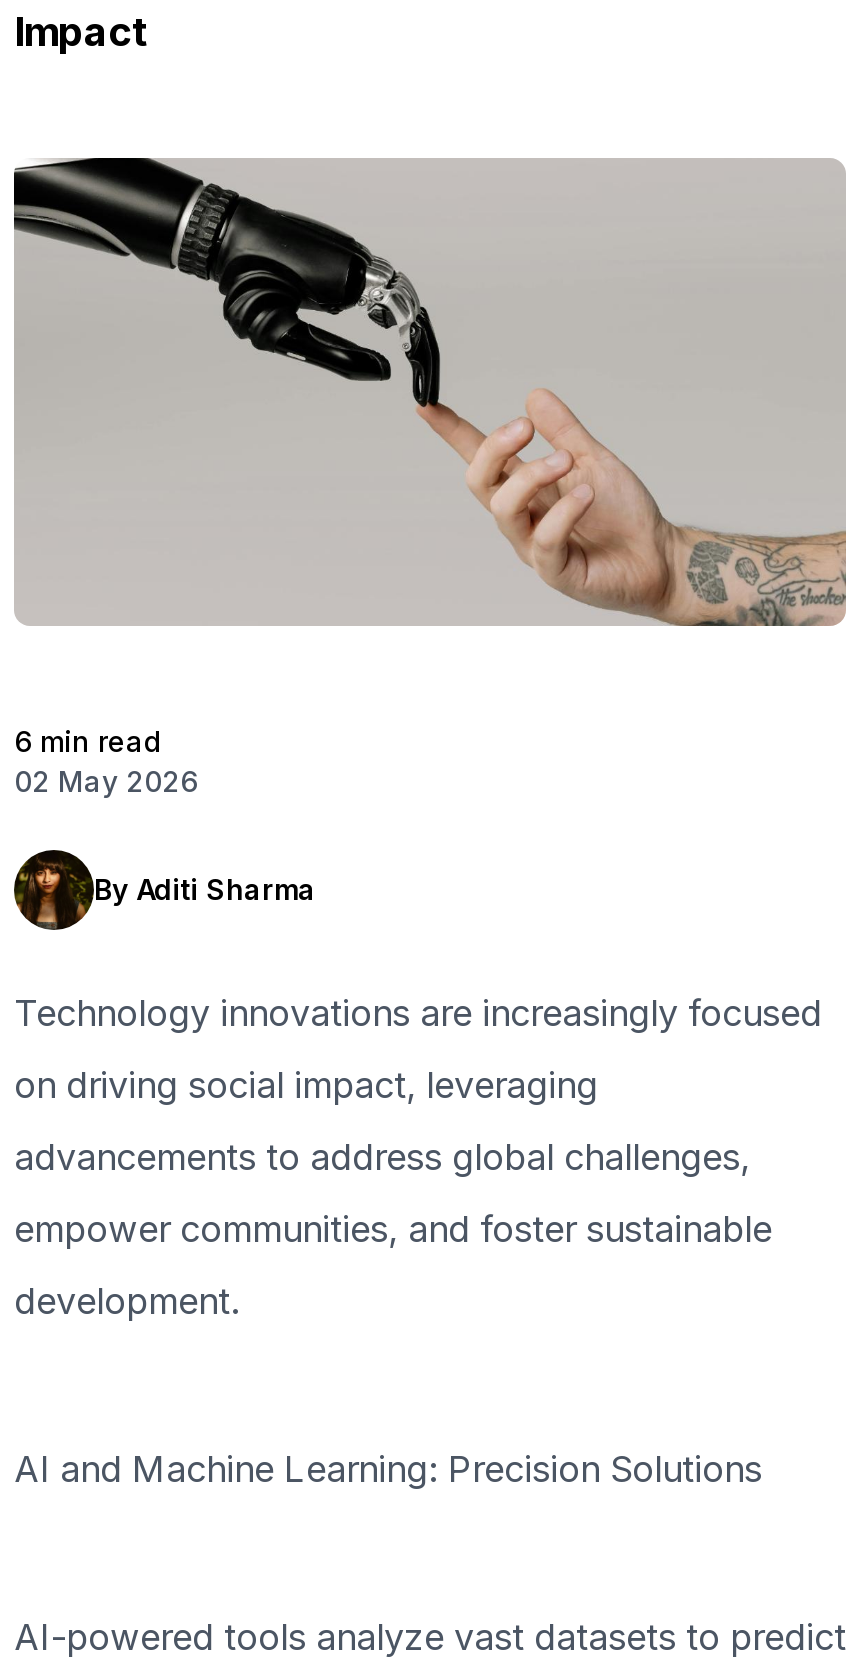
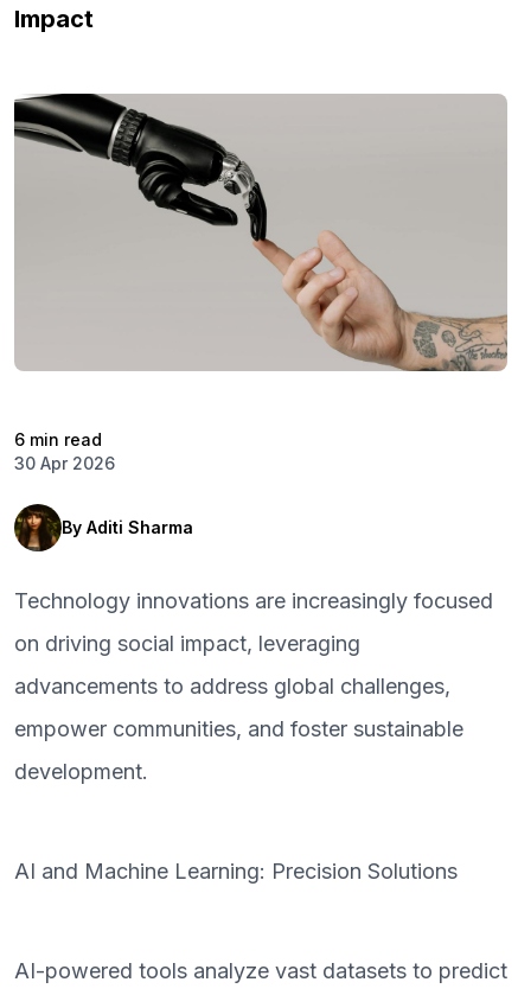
[14,764,198,798] 02 May 2026 -> [14,453,115,473] 30 Apr 2026

